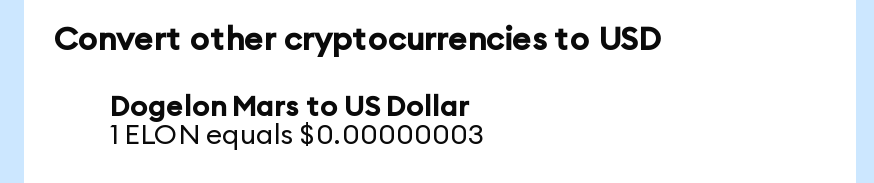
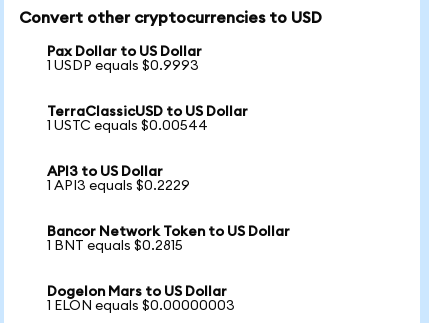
none -> [47,45,290,253] Pax Dollar to US Dollar | 1 USDP equals $0.9993 | TerraClassicUSD to US Dollar | 1 USTC equals $0.00544 | API3 to US Dollar | 1 API3 equals $0.2229 | Bancor Network Token to US Dollar | 1 BNT equals $0.2815

